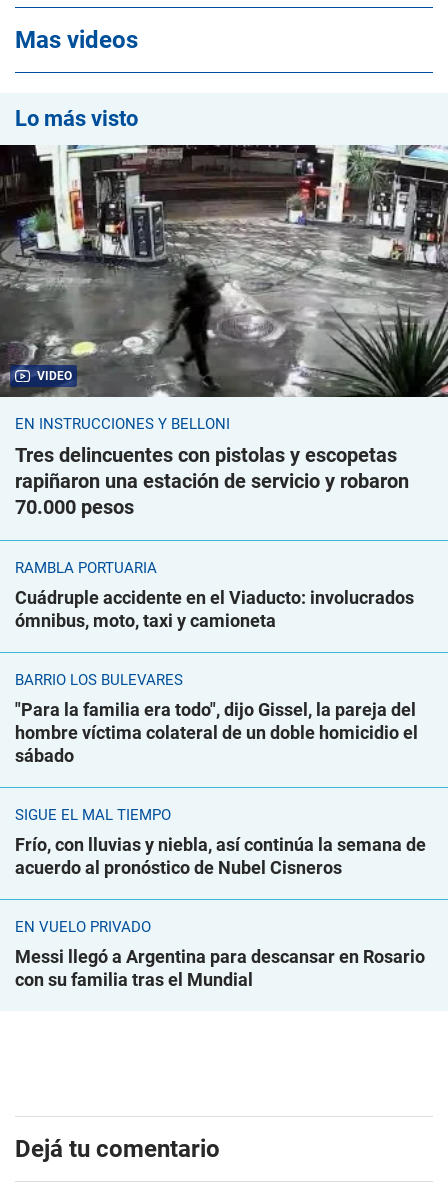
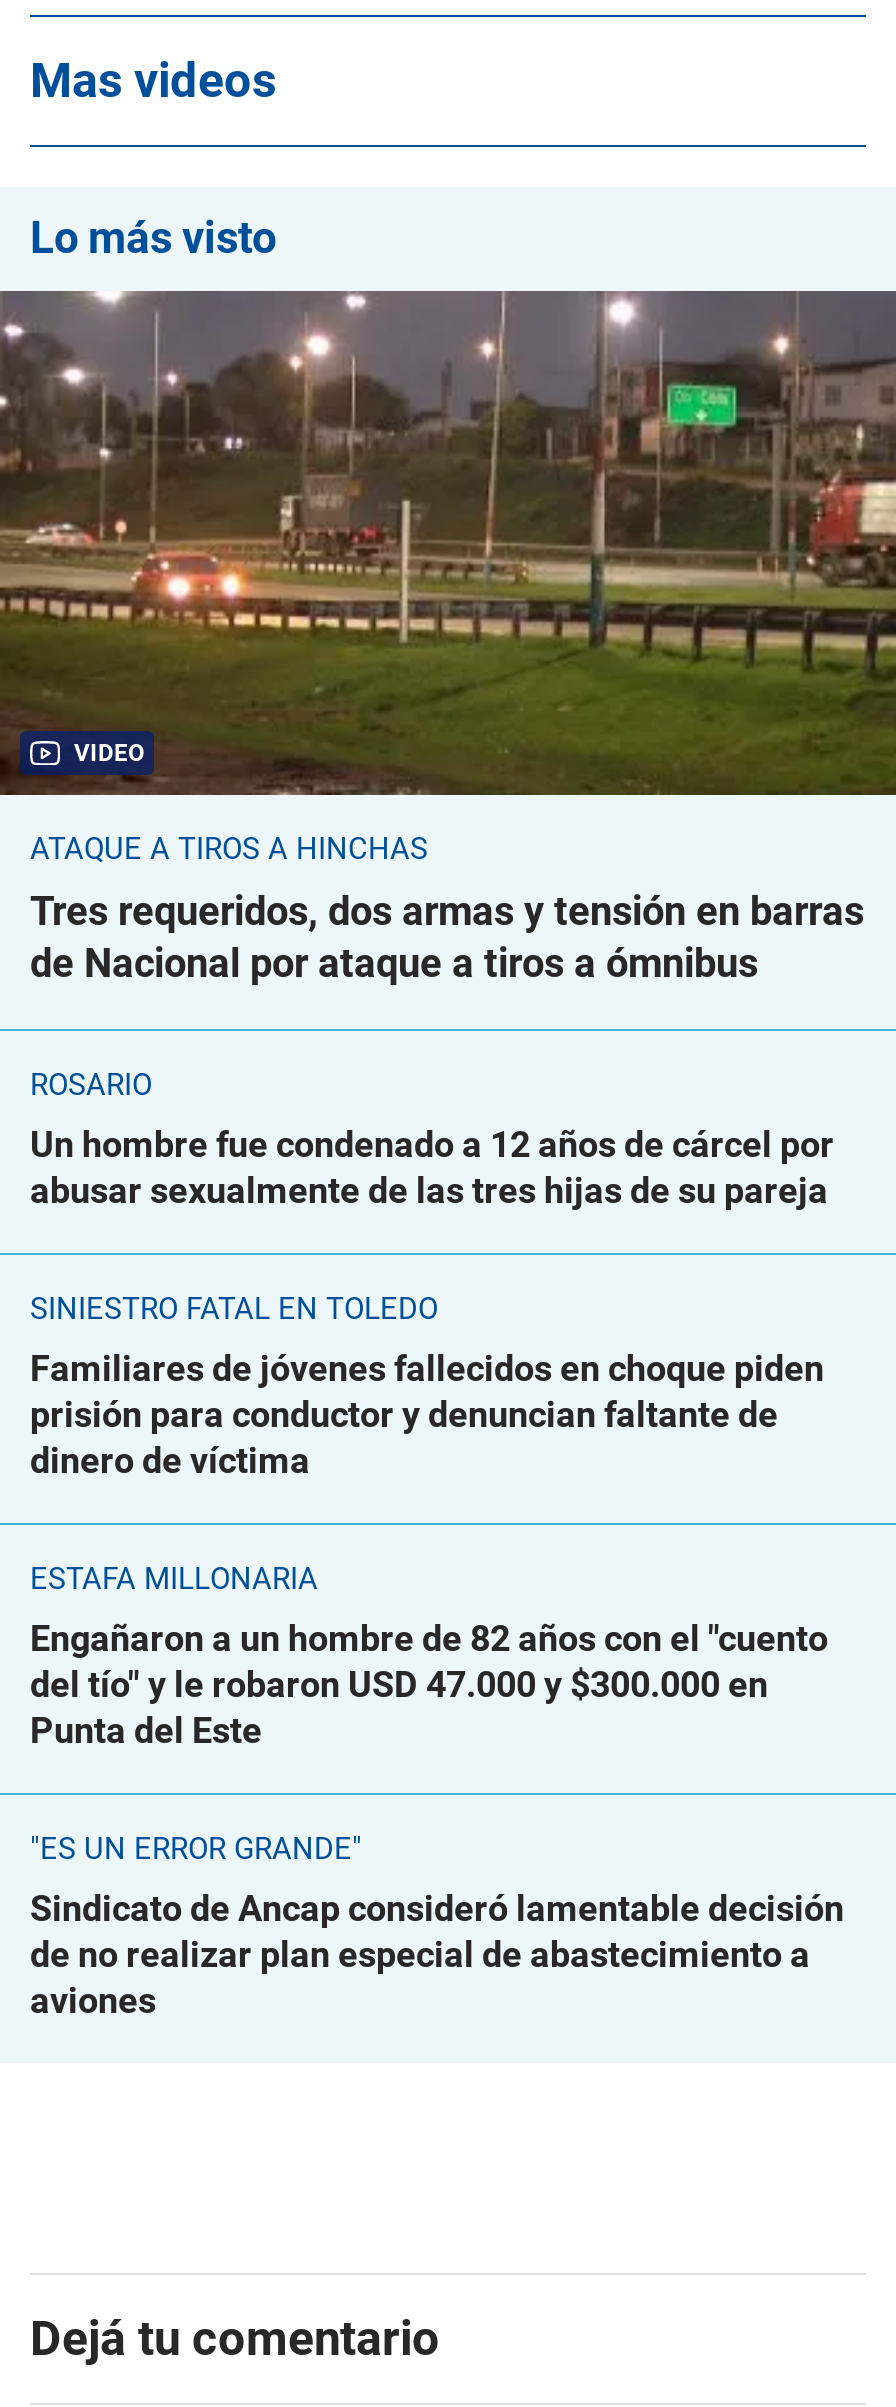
[3,145,445,519] [image] | EN INSTRUCCIONES Y BELLONI | Tres delincuentes con pistolas y escopetas | rapiñaron una estación de servicio y robaron | 70.000 pesos -> [6,289,890,987] [image] | ATAQUE A TIROS A HINCHAS | Tres requeridos, dos armas y tensión en barras | de Nacional por ataque a tiros a ómnibus
[15,559,157,577] RAMBLA PORTUARIA -> [30,1067,152,1103] ROSARIO
[15,587,414,631] Cuádruple accidente en el Viaducto: involucrados | ómnibus, moto, taxi y camioneta -> [30,1123,834,1211] Un hombre fue condenado a 12 años de cárcel por | abusar sexualmente de las tres hijas de su pareja
[15,671,183,689] BARRIO LOS BULEVARES -> [30,1291,438,1327] SINIESTRO FATAL EN TOLEDO
[15,699,418,766] "Para la familia era todo", dijo Gissel, la pareja del | hombre víctima colateral de un doble homicidio el | sábado -> [30,1347,824,1481] Familiares de jóvenes fallecidos en choque piden | prisión para conductor y denuncian faltante de | dinero de víctima
[15,806,171,824] SIGUE EL MAL TIEMPO -> [30,1561,318,1597] ESTAFA MILLONARIA
[15,834,426,878] Frío, con lluvias y niebla, así continúa la semana de | acuerdo al pronóstico de Nubel Cisneros -> [30,1617,828,1751] Engañaron a un hombre de 82 años con el "cuento | del tío" y le robaron USD 47.000 y $300.000 en | Punta del Este
[15,918,151,936] EN VUELO PRIVADO -> [30,1831,362,1867] "ES UN ERROR GRANDE"
[15,946,425,990] Messi llegó a Argentina para descansar en Rosario | con su familia tras el Mundial -> [30,1887,844,2021] Sindicato de Ancap consideró lamentable decisión | de no realizar plan especial de abastecimiento a | aviones

